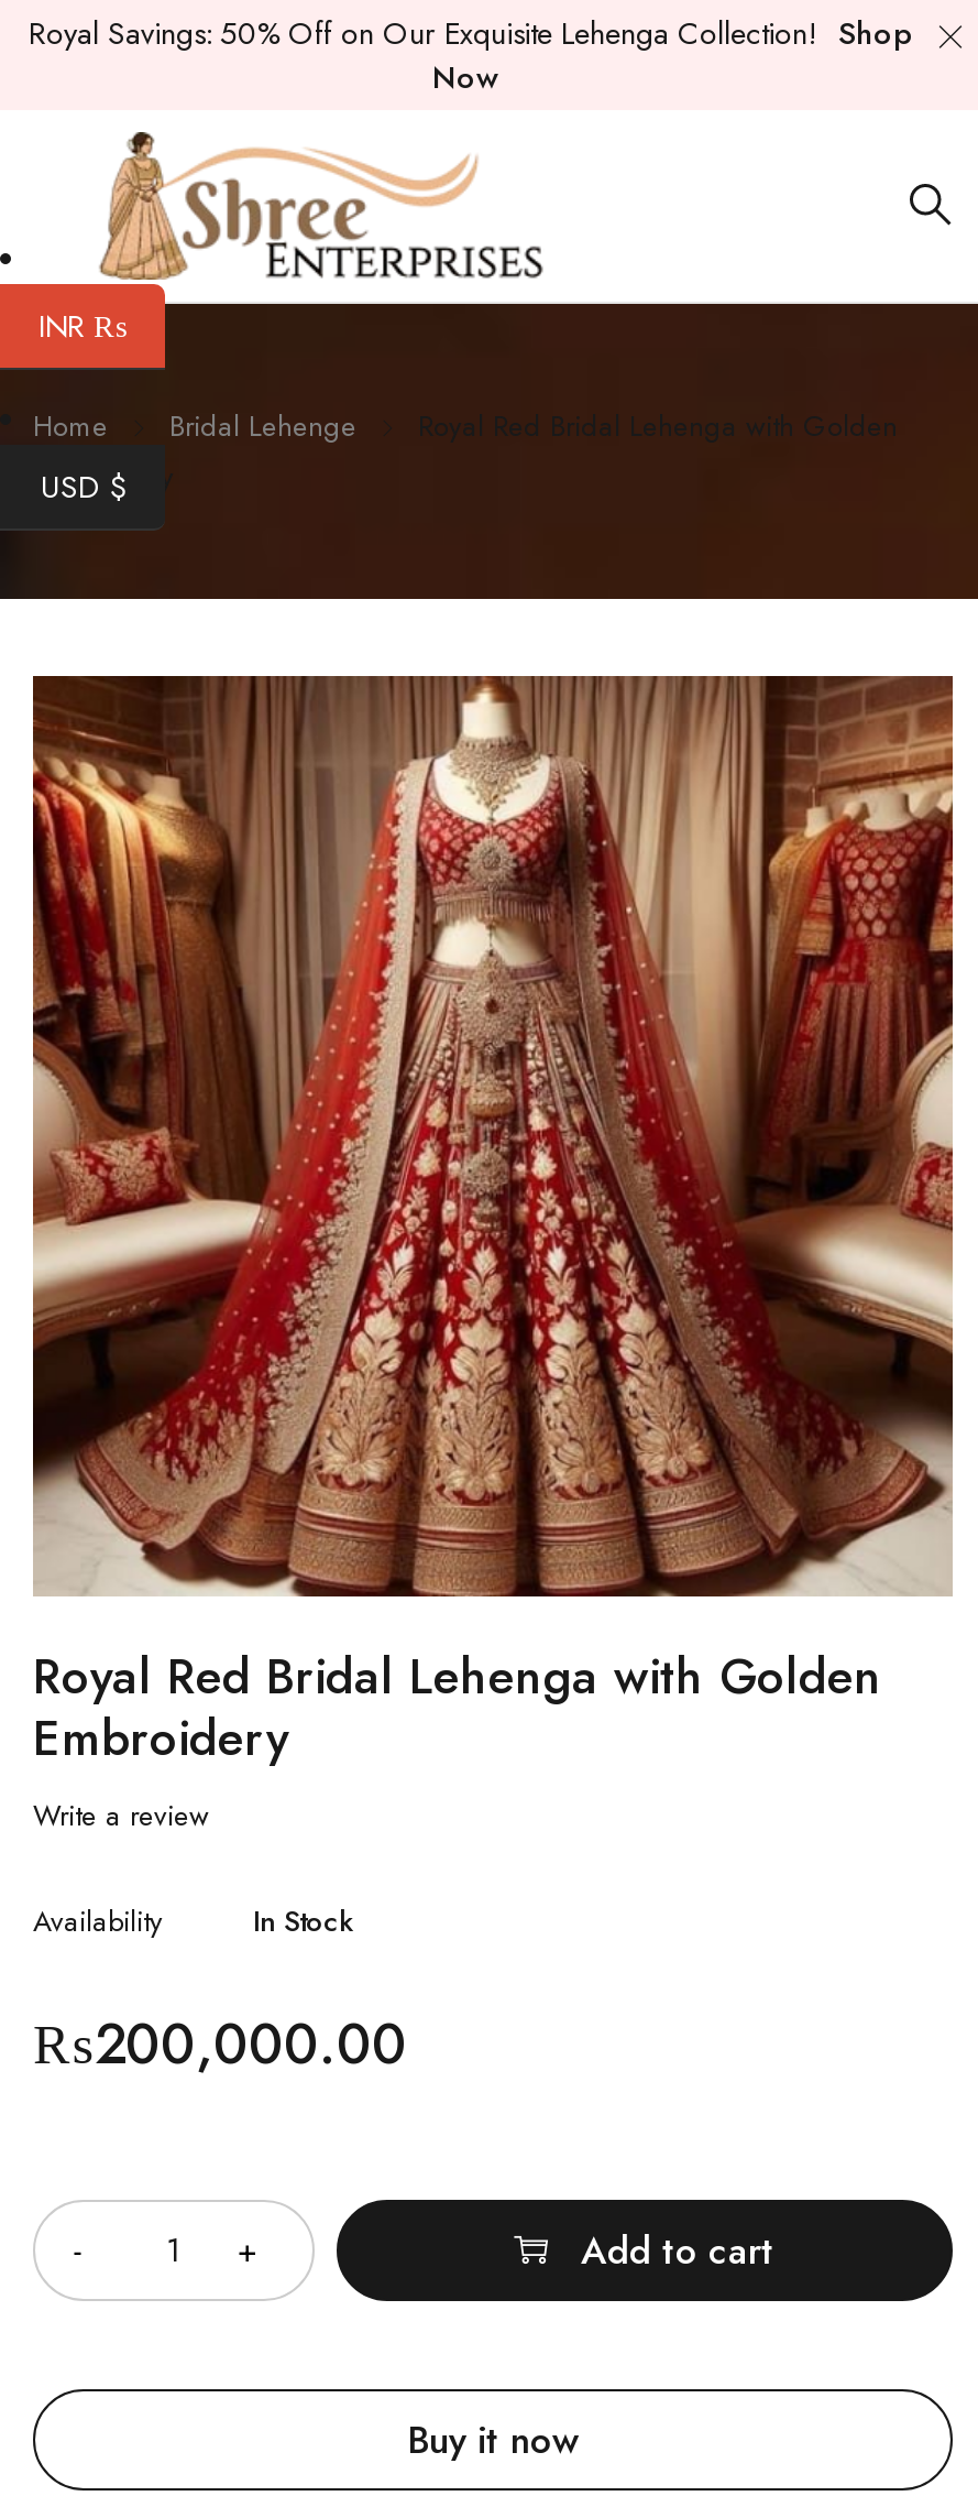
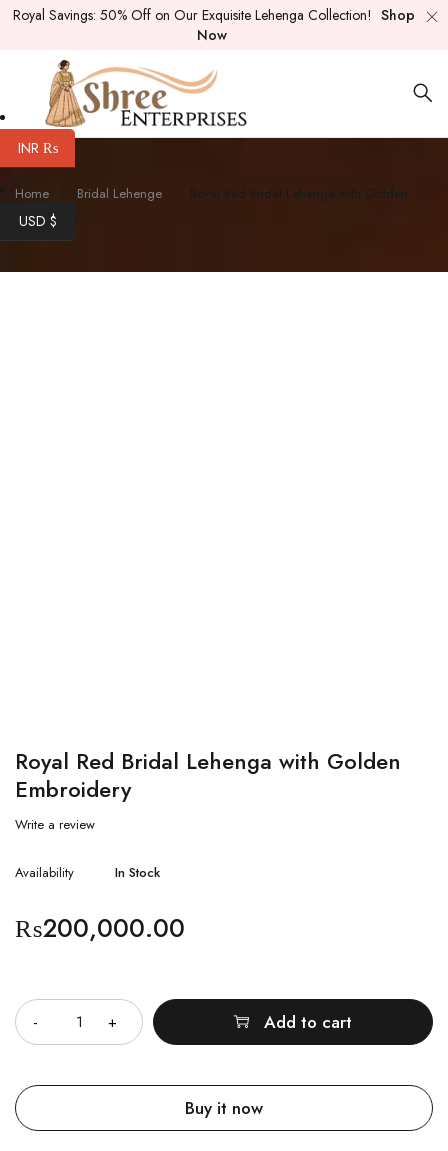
[31,674,955,1599] [image] -> none

